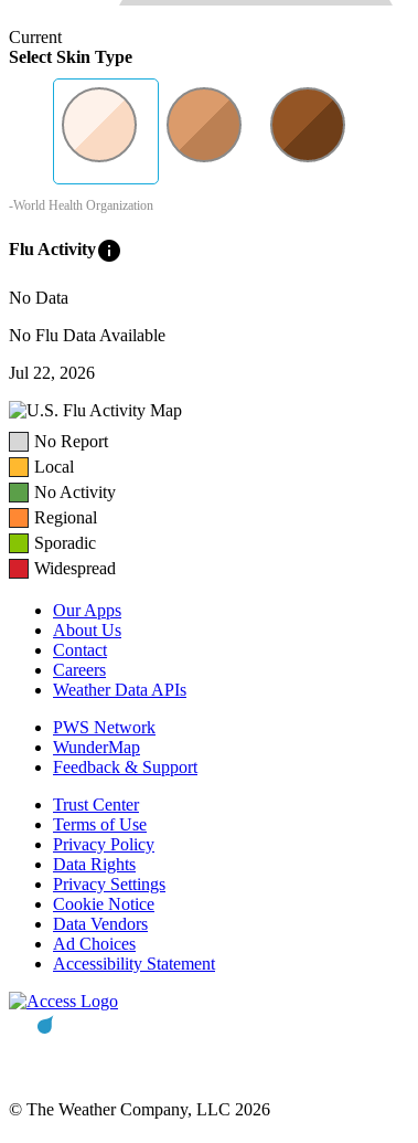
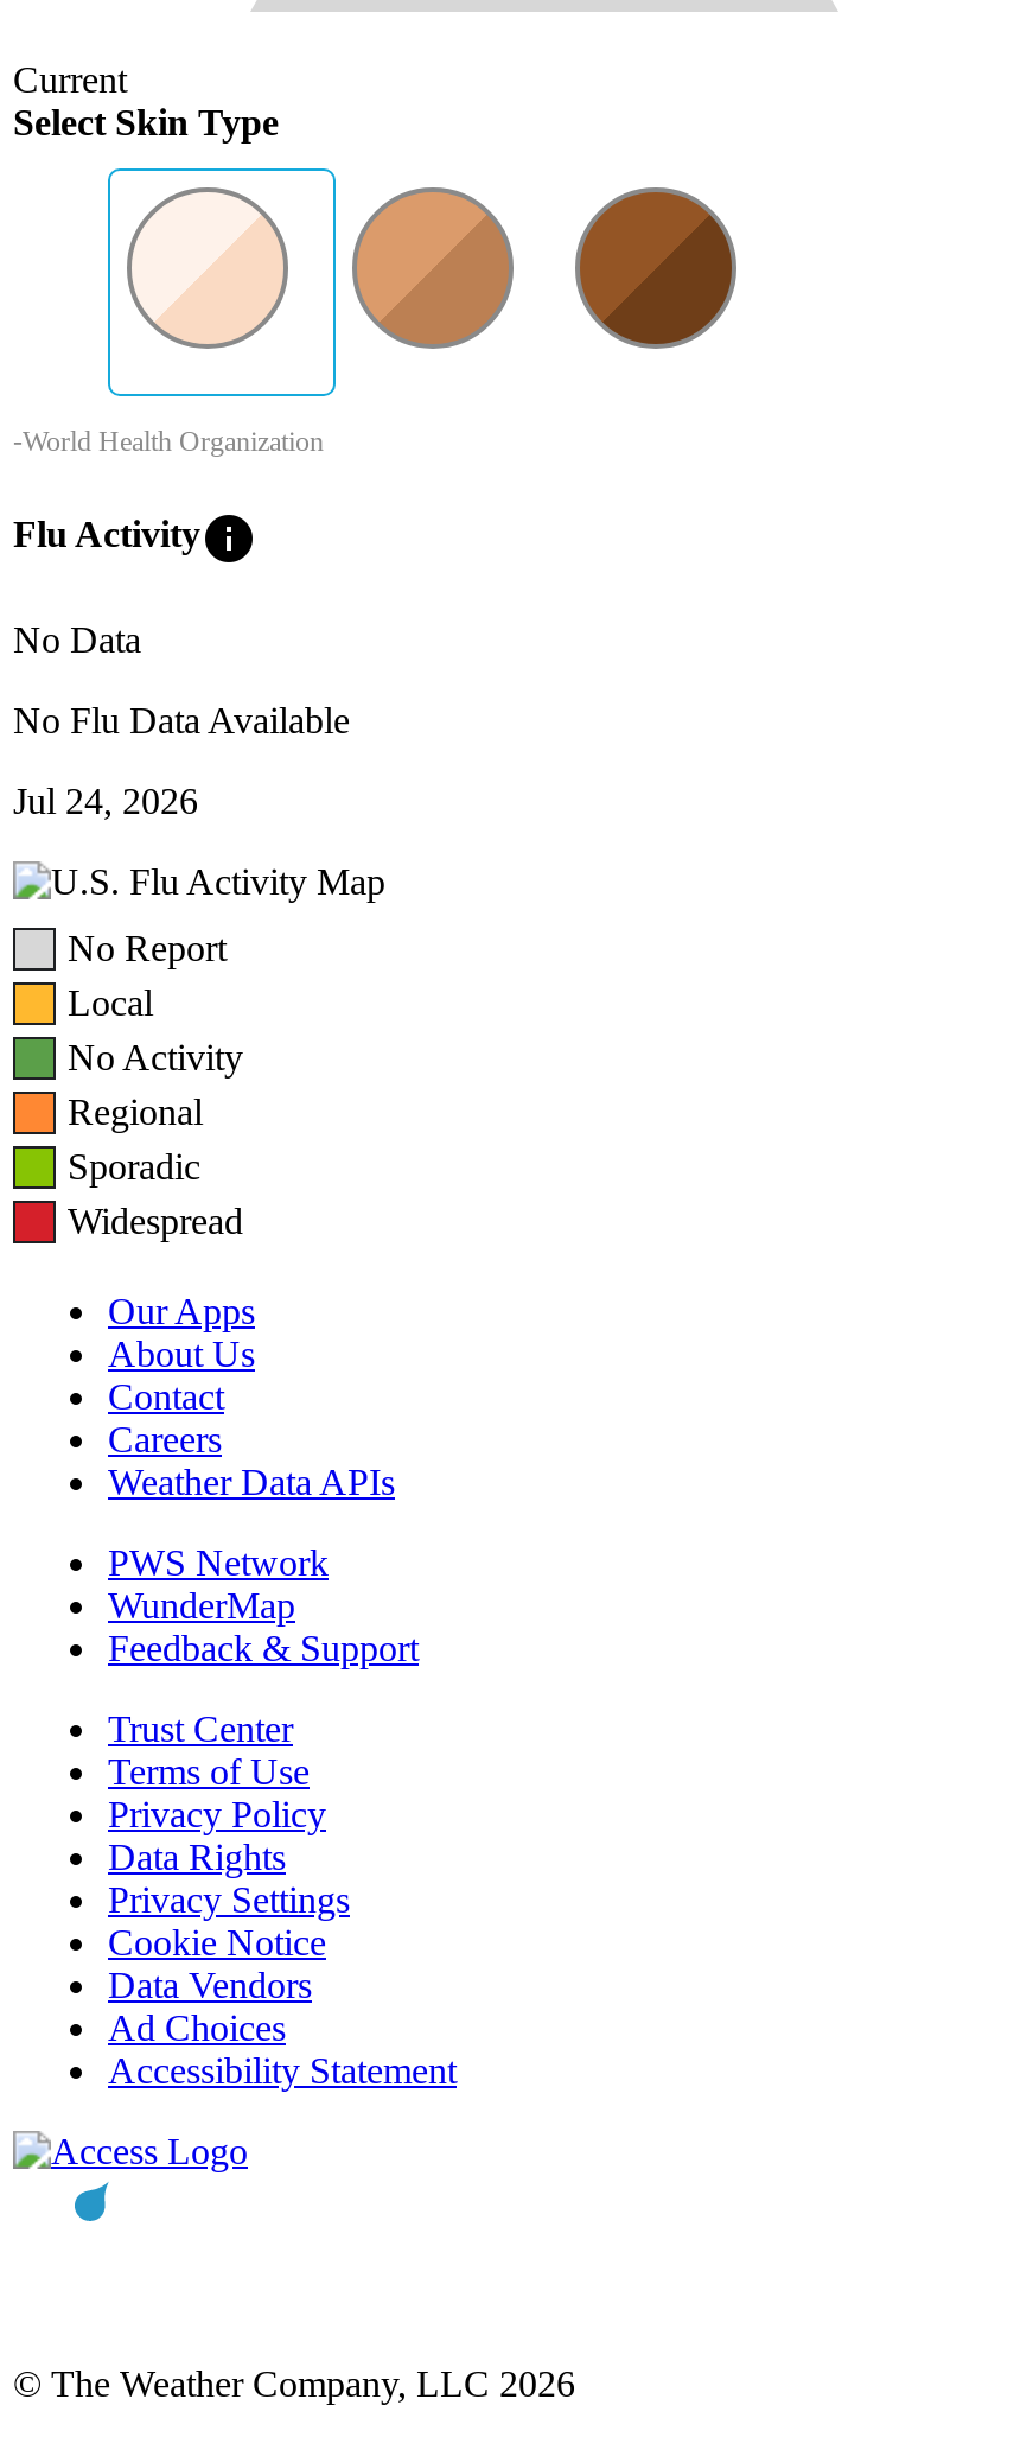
[9,363,95,382] Jul 22, 2026 -> [13,780,198,820] Jul 24, 2026

